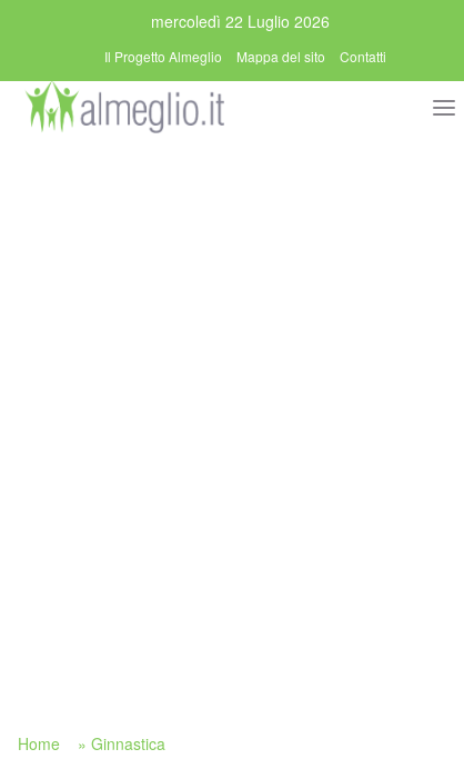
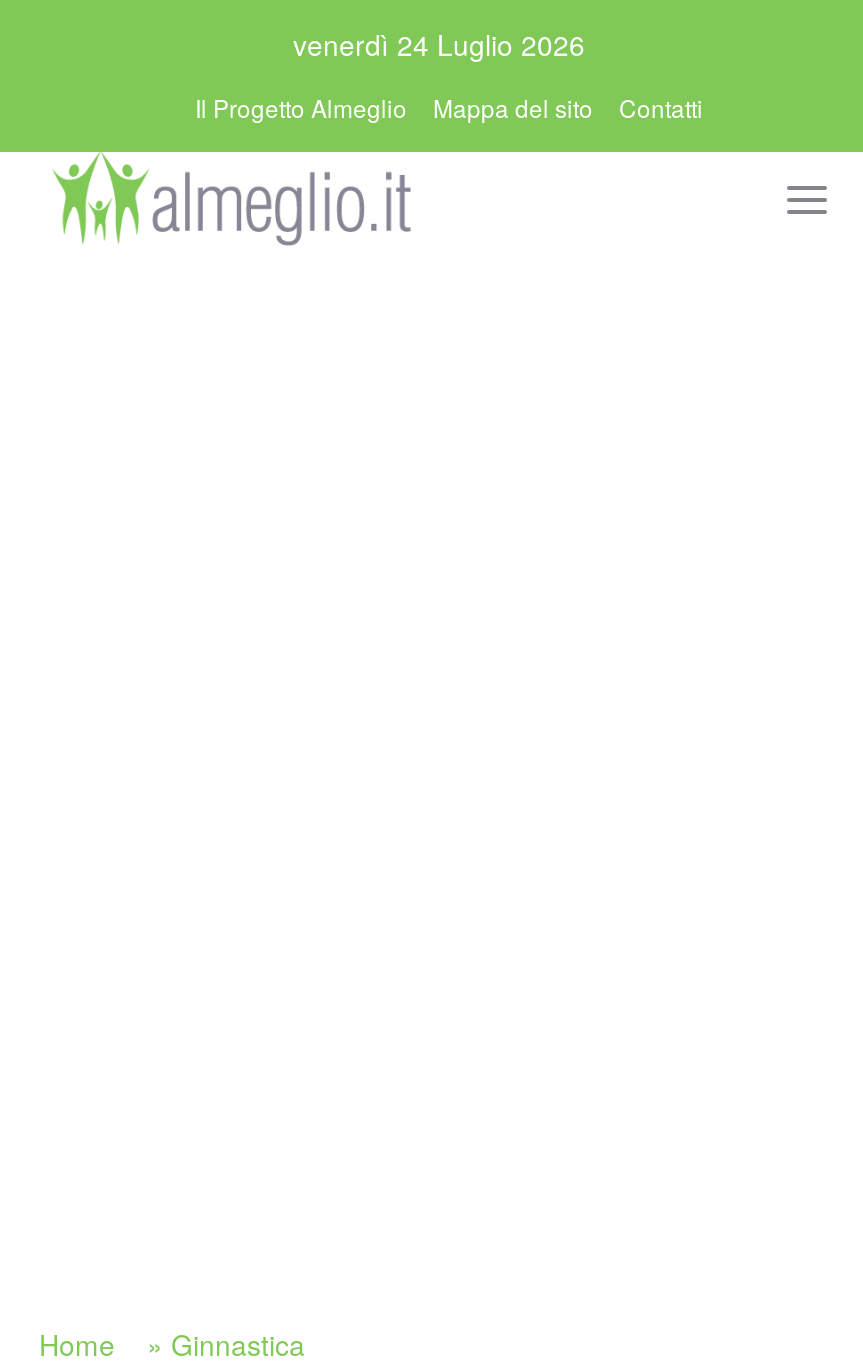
[150,10,329,32] mercoledì 22 Luglio 2026 -> [293,24,585,64] venerdì 24 Luglio 2026

